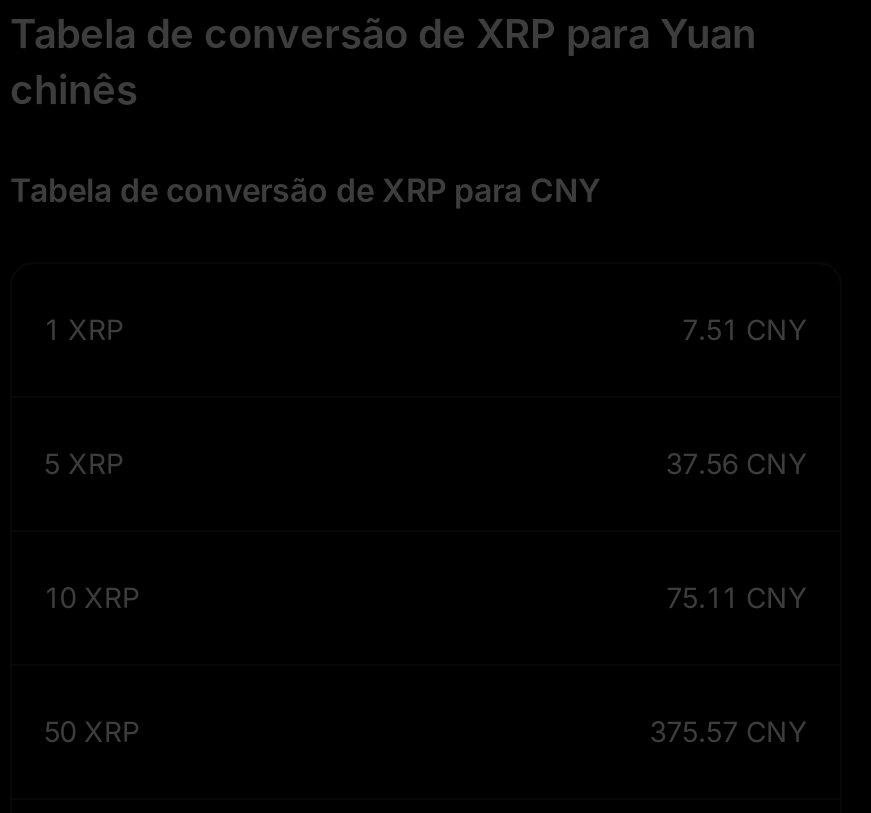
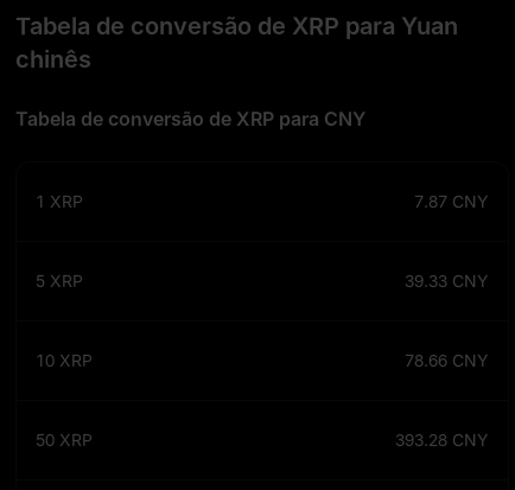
[682,312,808,346] 7.51 CNY -> [414,191,489,211] 7.87 CNY
[666,446,808,480] 37.56 CNY -> [405,271,489,291] 39.33 CNY
[666,580,808,614] 75.11 CNY -> [405,350,489,370] 78.66 CNY
[650,714,808,748] 375.57 CNY -> [395,429,489,450] 393.28 CNY

